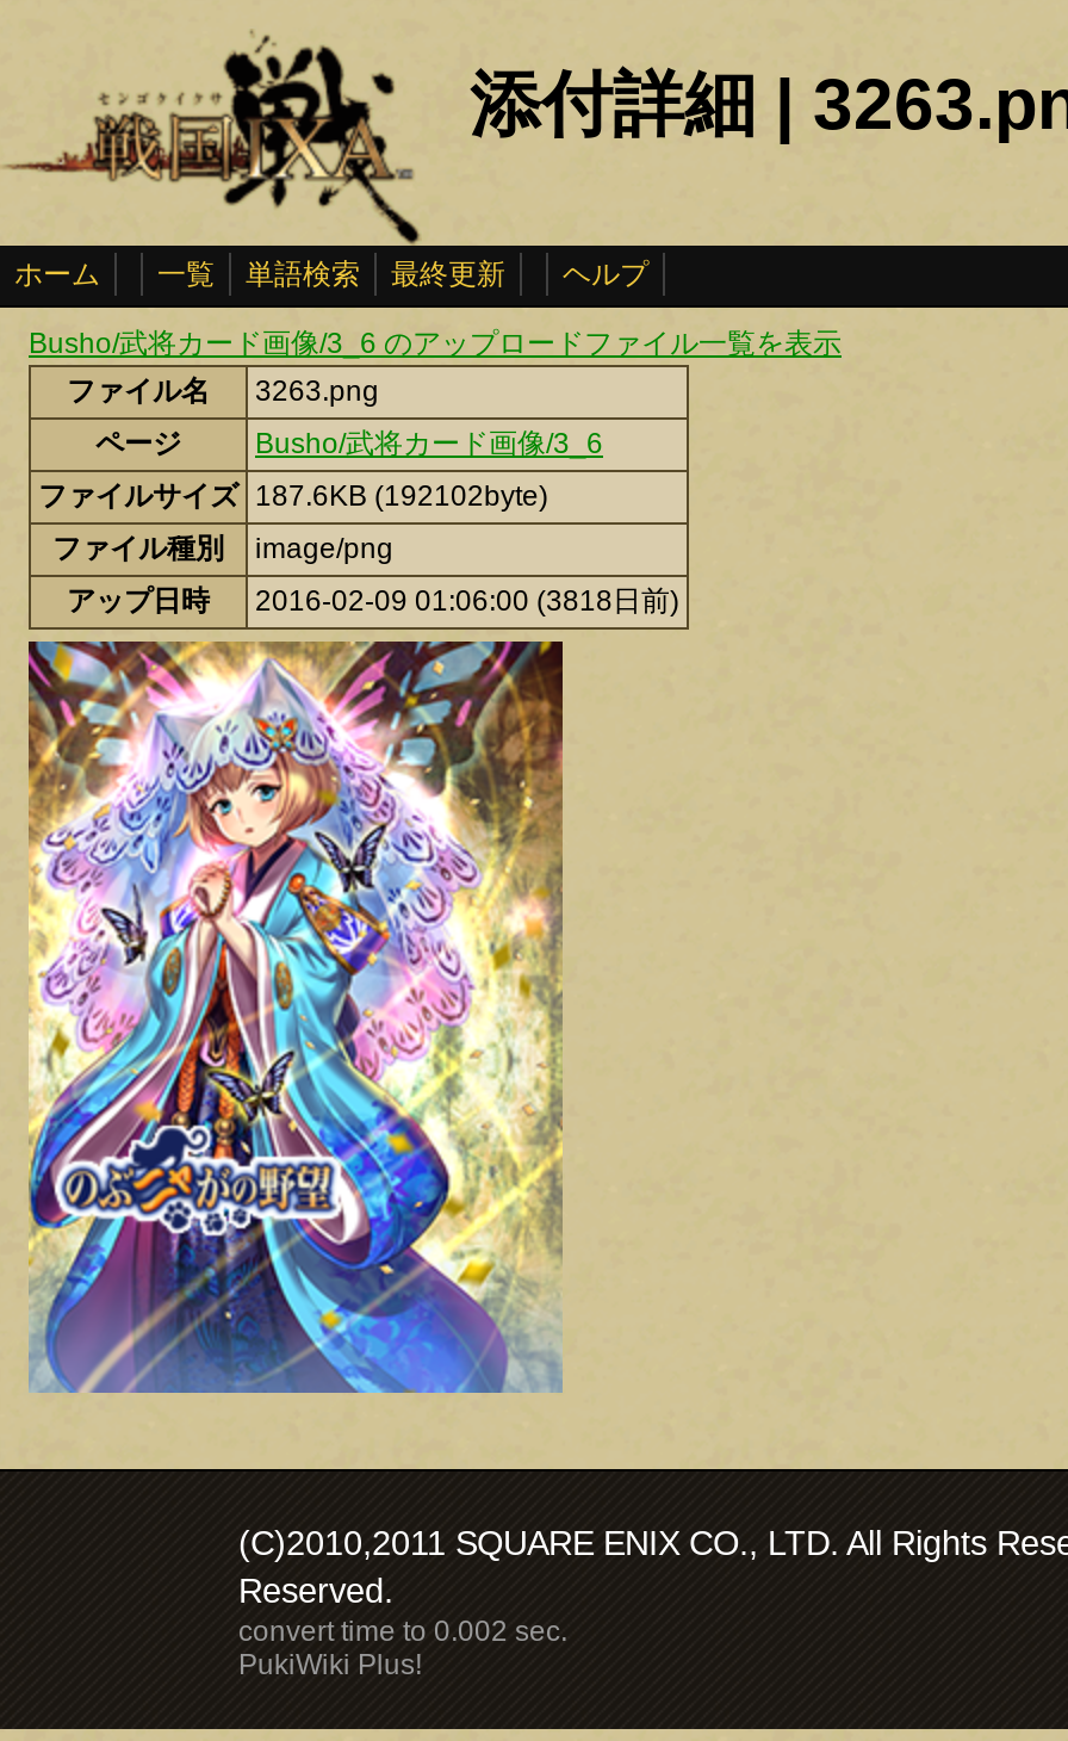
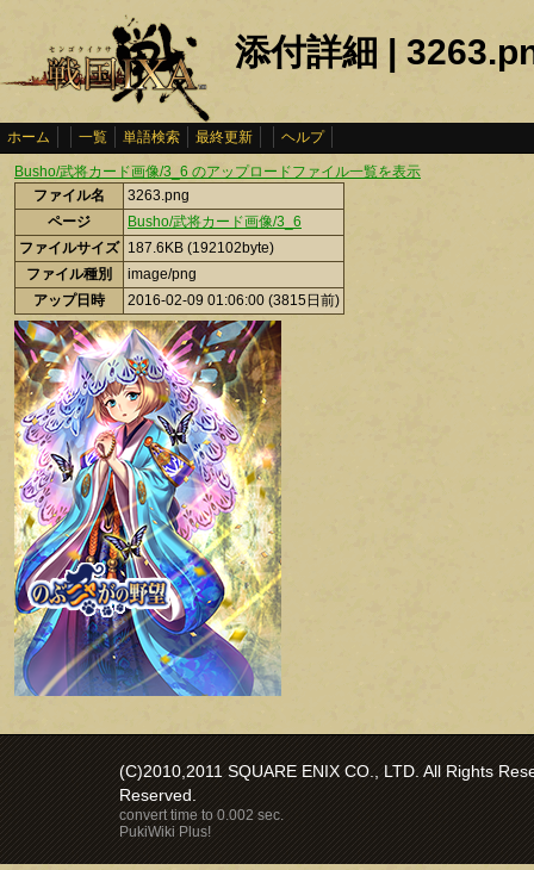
[67,584,679,618] アップ日時 2016-02-09 01:06:00 (3818日前) -> [33,292,340,309] アップ日時 2016-02-09 01:06:00 (3815日前)

